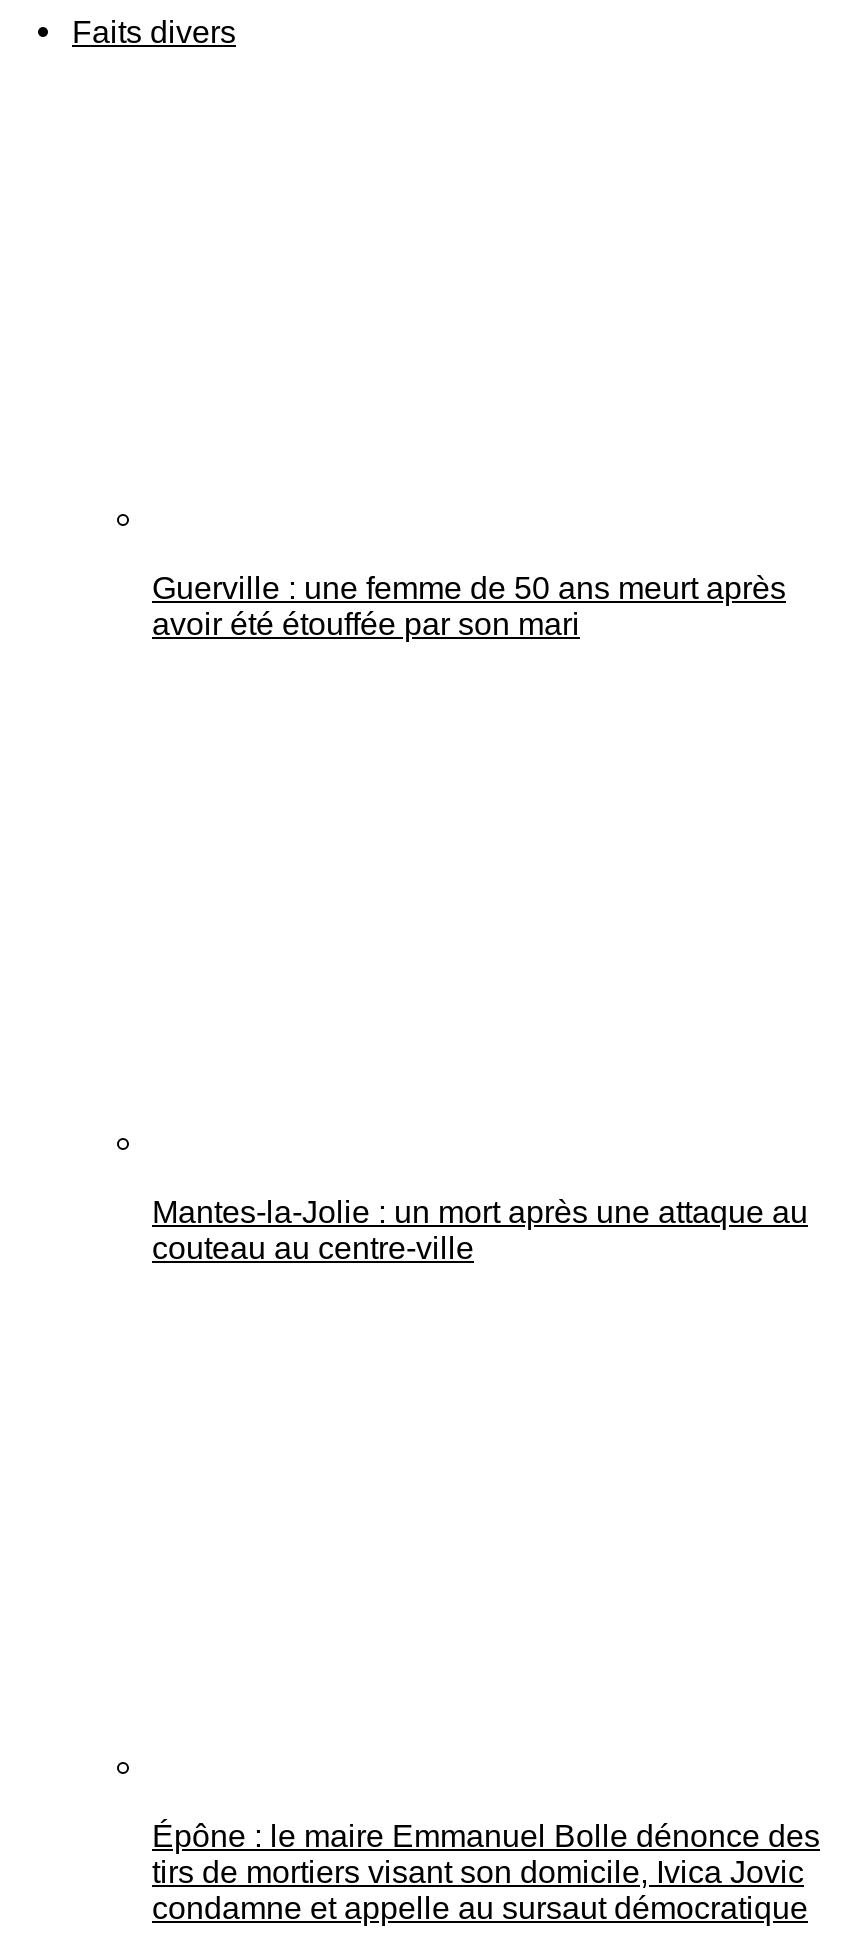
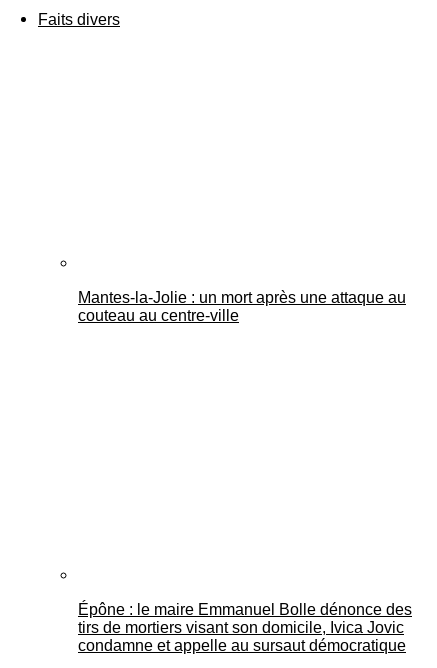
[152,571,786,641] Guerville : une femme de 50 ans meurt après | avoir été étouffée par son mari -> none

